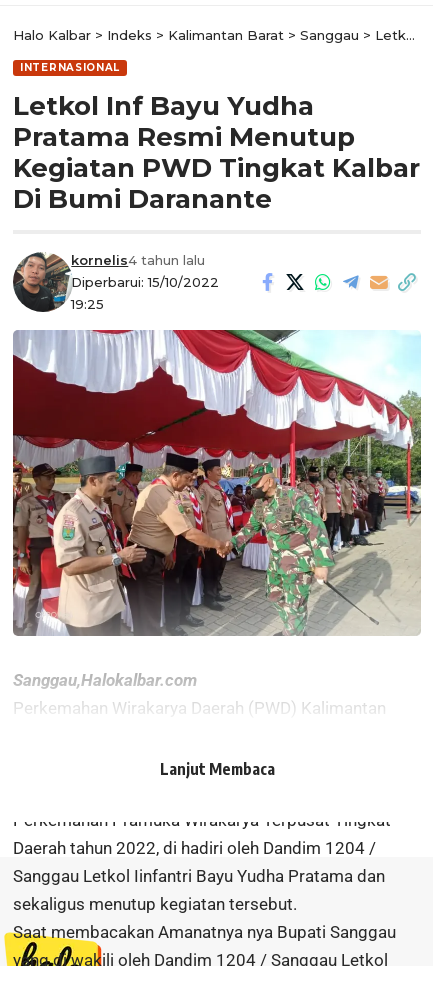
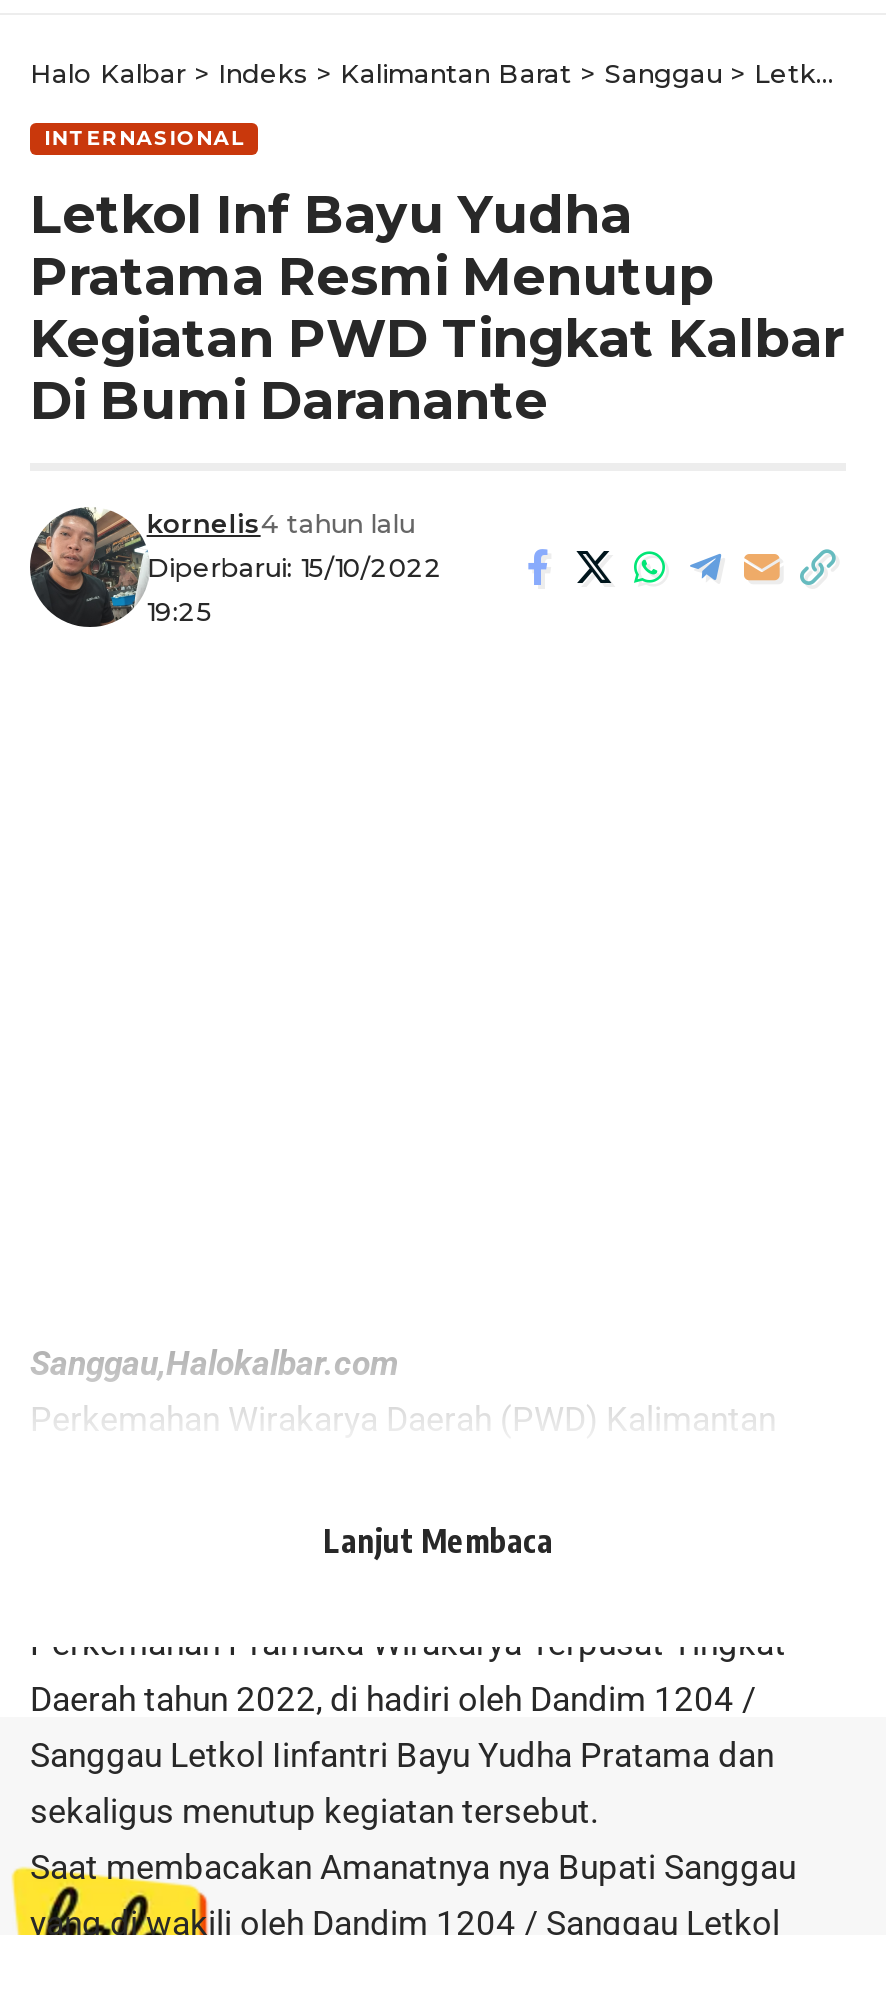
[12,329,422,637] [image] -> none

